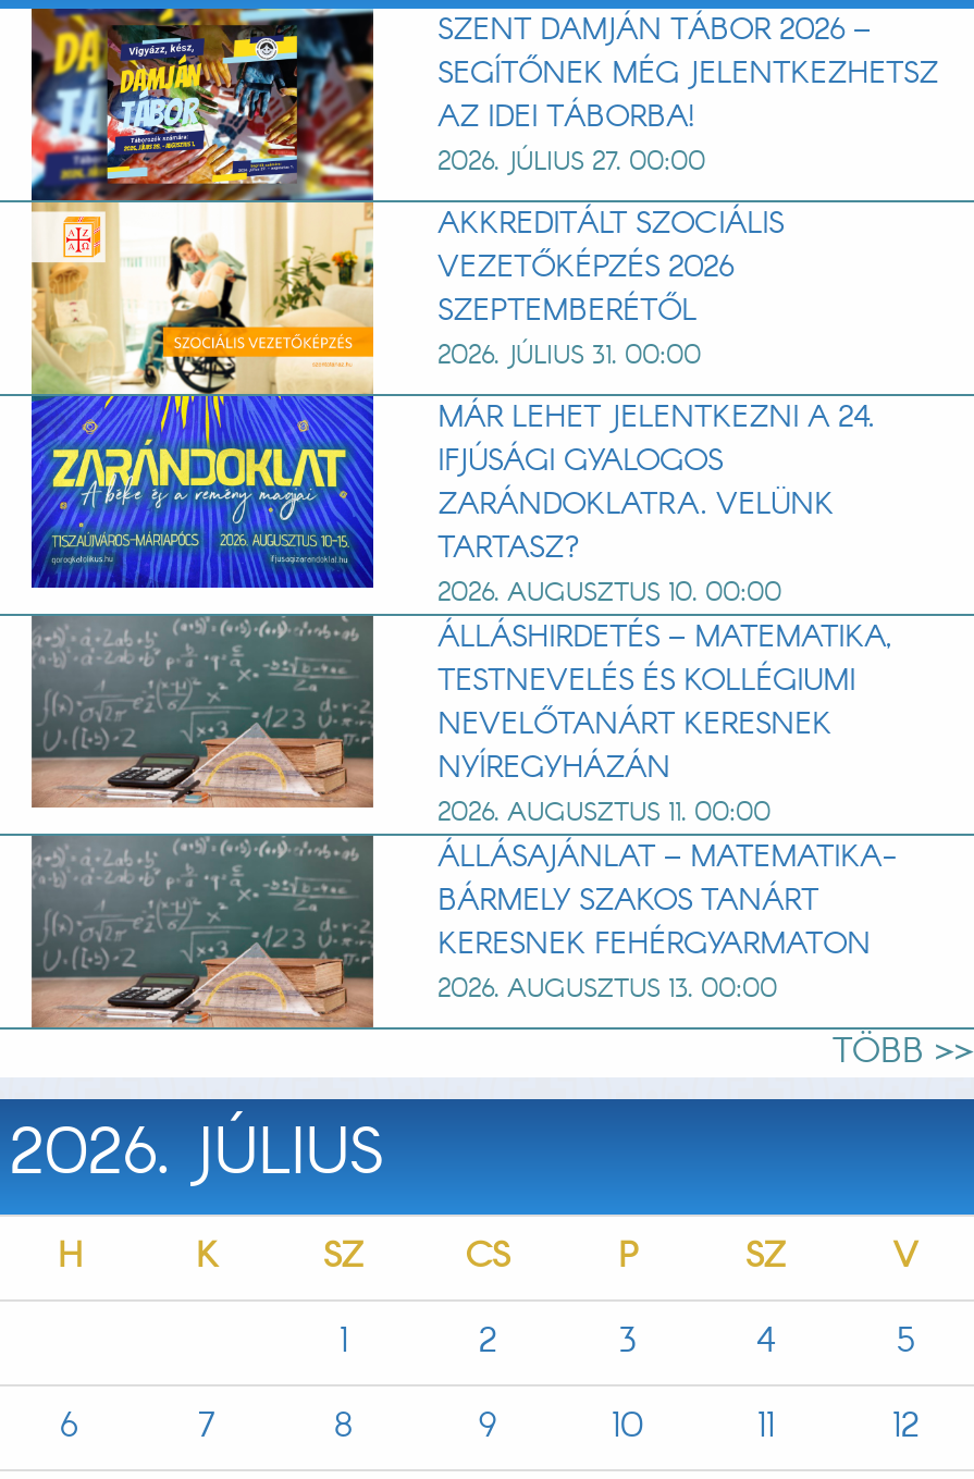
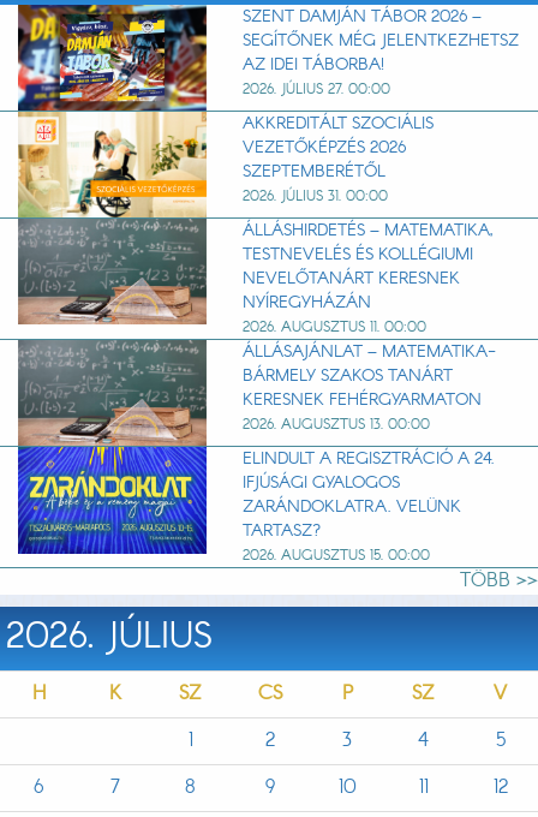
moved [29,394,834,590] -> [17,446,461,555]: [image] | IFJÚSÁGI GYALOGOS | ZARÁNDOKLATRA. VELÜNK | TARTASZ?
[438,397,875,612] MÁR LEHET JELENTKEZNI A 24. | 2026. AUGUSZTUS 10. 00:00 -> none
moved [27,614,897,1008] -> [16,217,496,435]: [image] | ÁLLÁSHIRDETÉS – MATEMATIKA, | TESTNEVELÉS ÉS KOLLÉGIUMI | ... | KERESNEK FEHÉRGYARMATON | 2026. AUGUSZTUS 13. 00:00
none -> [242,447,494,566] ELINDULT A REGISZTRÁCIÓ A 24. | 2026. AUGUSZTUS 15. 00:00

